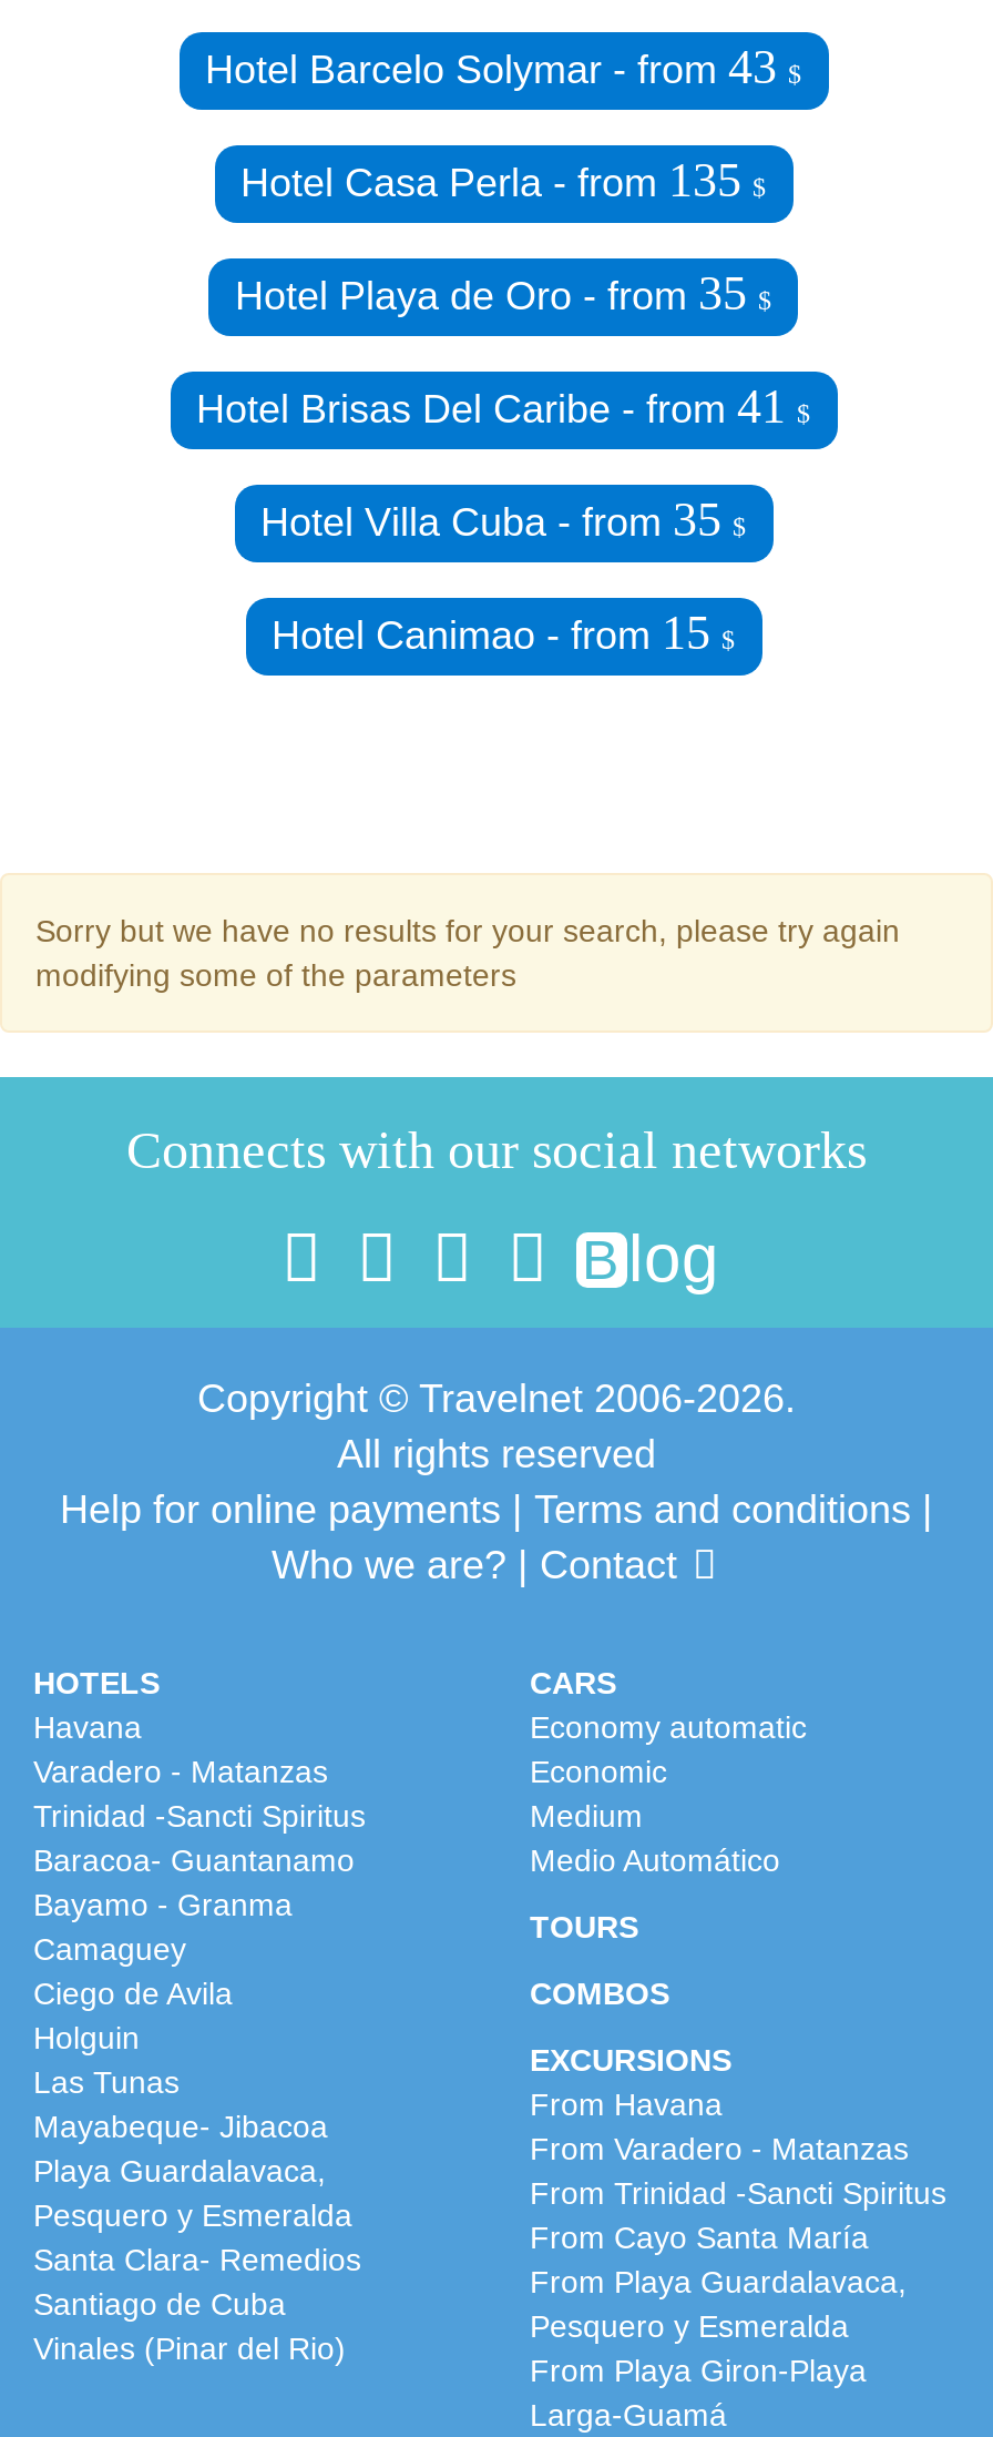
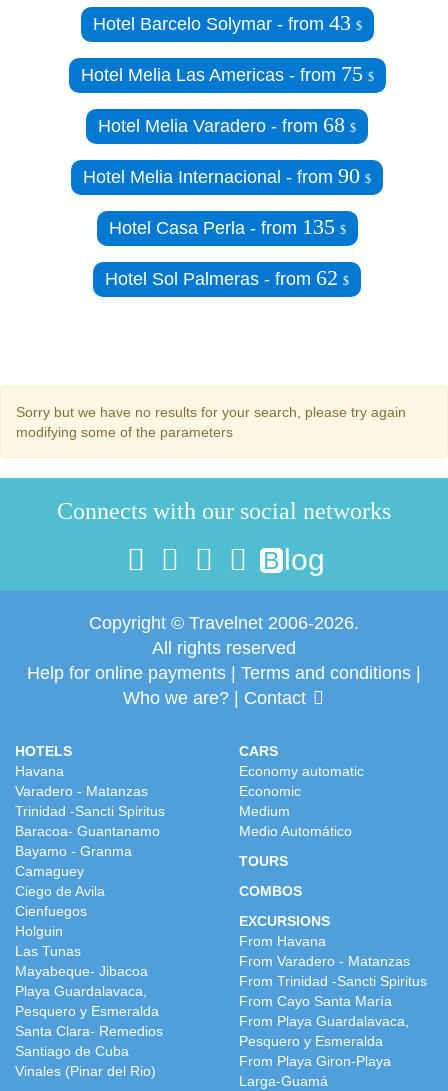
none -> [80,61,373,188] Hotel Melia Las Americas - from 75 $ | Hotel Melia Varadero - from 68 $ | Hotel Melia Internacional - from 90 $
moved [240,152,766,207] -> [108,214,345,239]: Hotel Casa Perla - from 135 $
[196,265,810,660] Hotel Playa de Oro - from 35 $ | Hotel Brisas Del Caribe - from 41 $ | Hotel Villa Cuba - from 35 $ | Hotel Canimao - from 15 $ -> [105,265,349,290] Hotel Sol Palmeras - from 62 $
none -> [15,903,87,919] Cienfuegos
moved [33,2020,361,2366] -> [15,923,163,1079]: Holguin | Las Tunas | Mayabeque- Jibacoa | Playa Guardalavaca, | Pesquero y Esmeralda | Santa Clara- Remedios | Santiago de Cuba | Vinales (Pinar del Rio)

